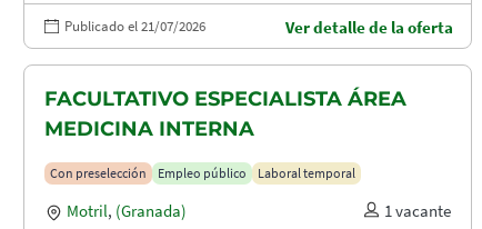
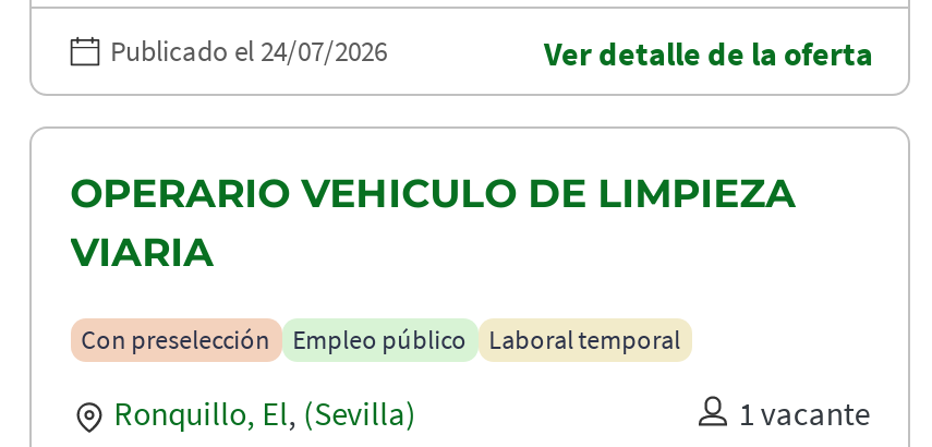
[64,16,205,35] Publicado el 21/07/2026 -> [110,32,387,69] Publicado el 24/07/2026
[44,87,406,141] FACULTATIVO ESPECIALISTA ÁREA | MEDICINA INTERNA -> [70,171,796,277] OPERARIO VEHICULO DE LIMPIEZA | VIARIA
[66,200,186,221] Motril, (Granada) -> [114,393,417,434] Ronquillo, El, (Sevilla)

